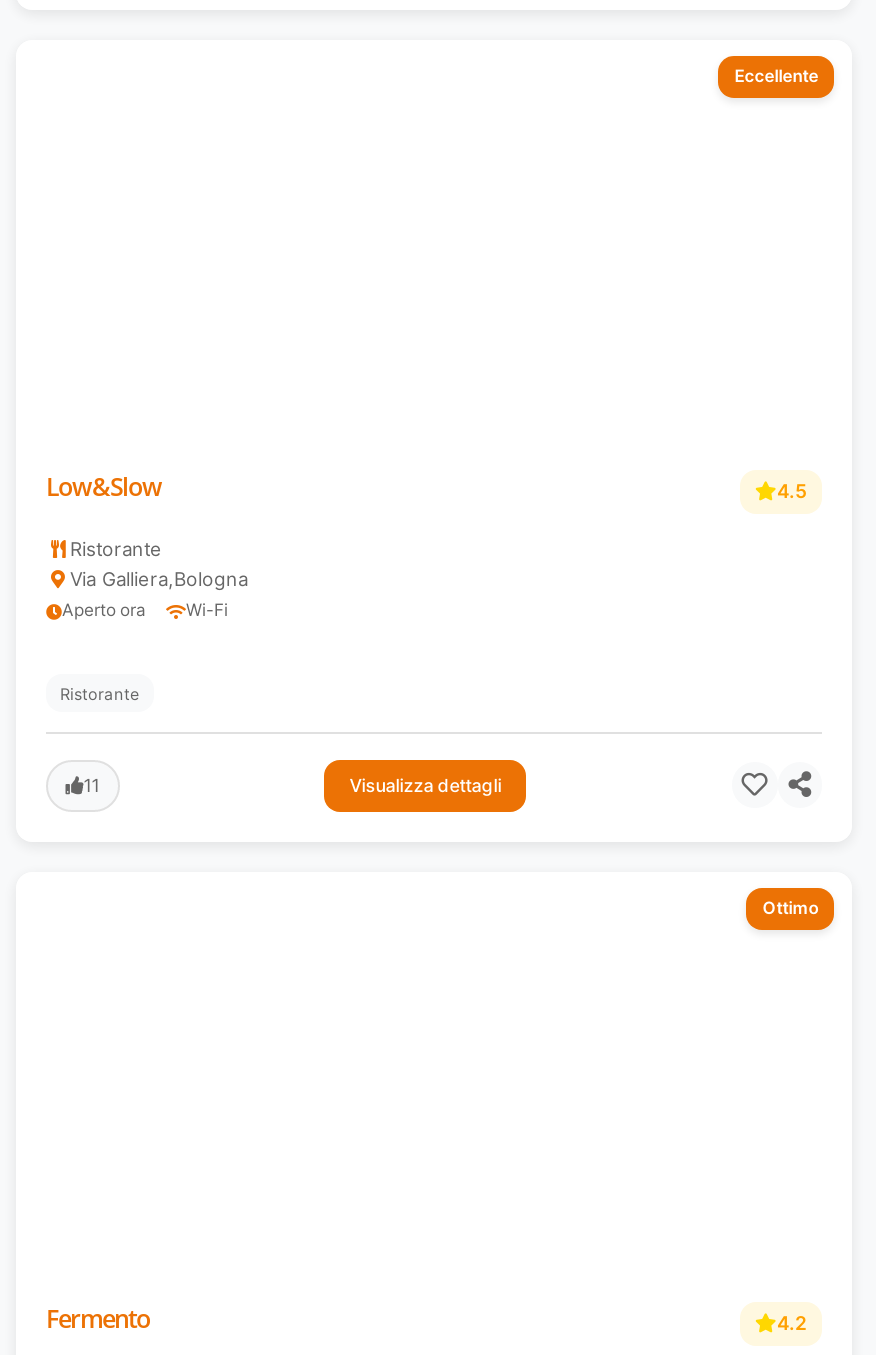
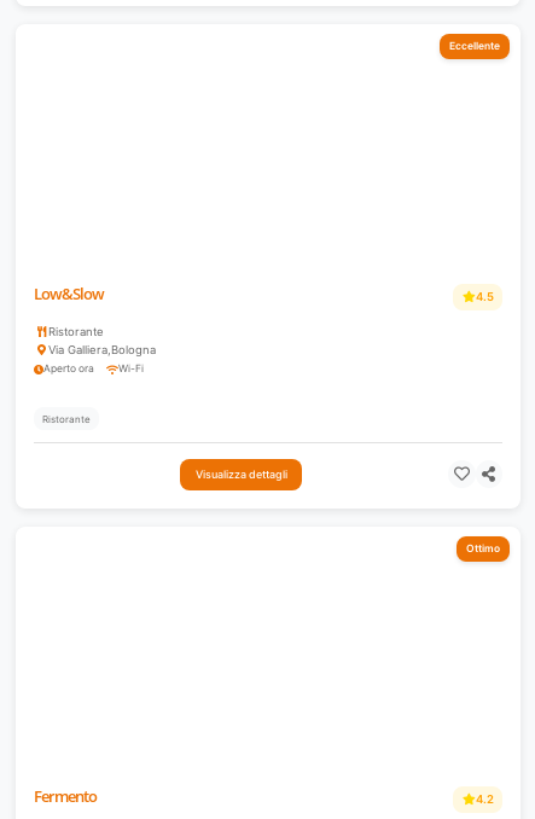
[84,773,100,795] 11 -> none

